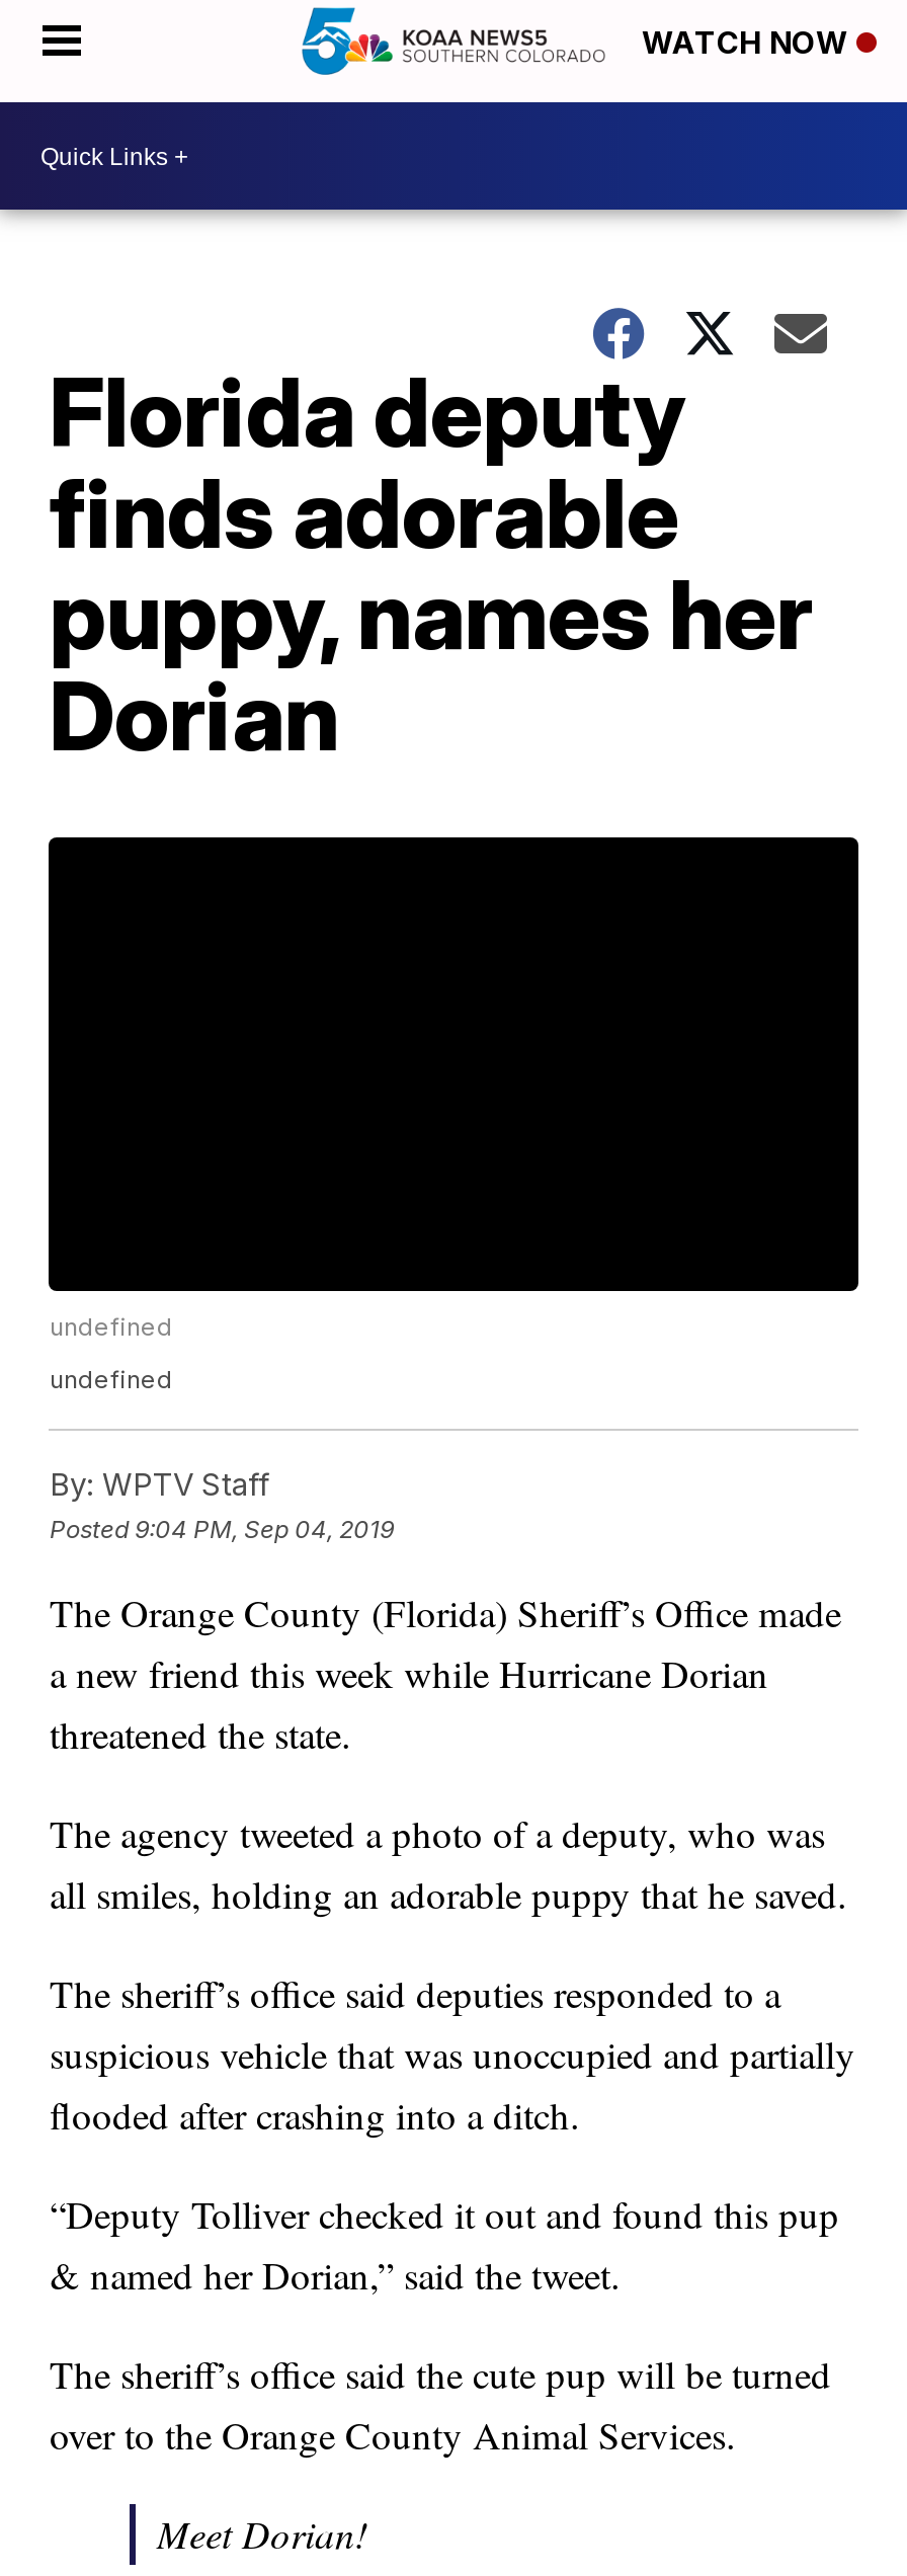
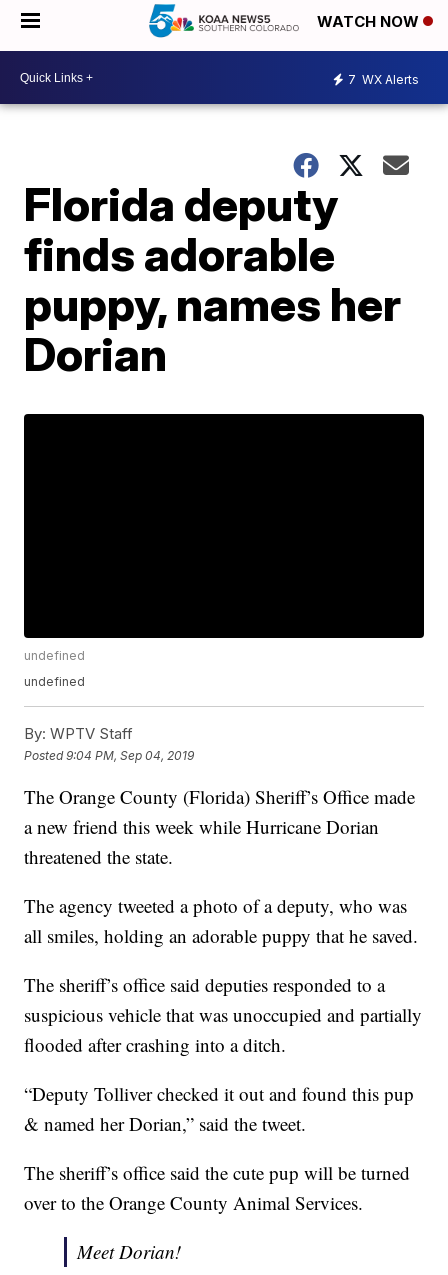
none -> [348,71,419,86] 7 WX Alerts

